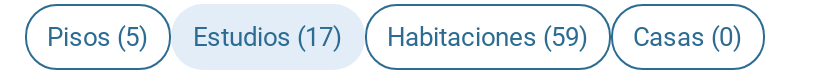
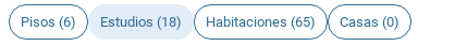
[47,22,589,52] Pisos (5) | Estudios (17) | Habitaciones (59) -> [21,14,316,30] Pisos (6) | Estudios (18) | Habitaciones (65)

